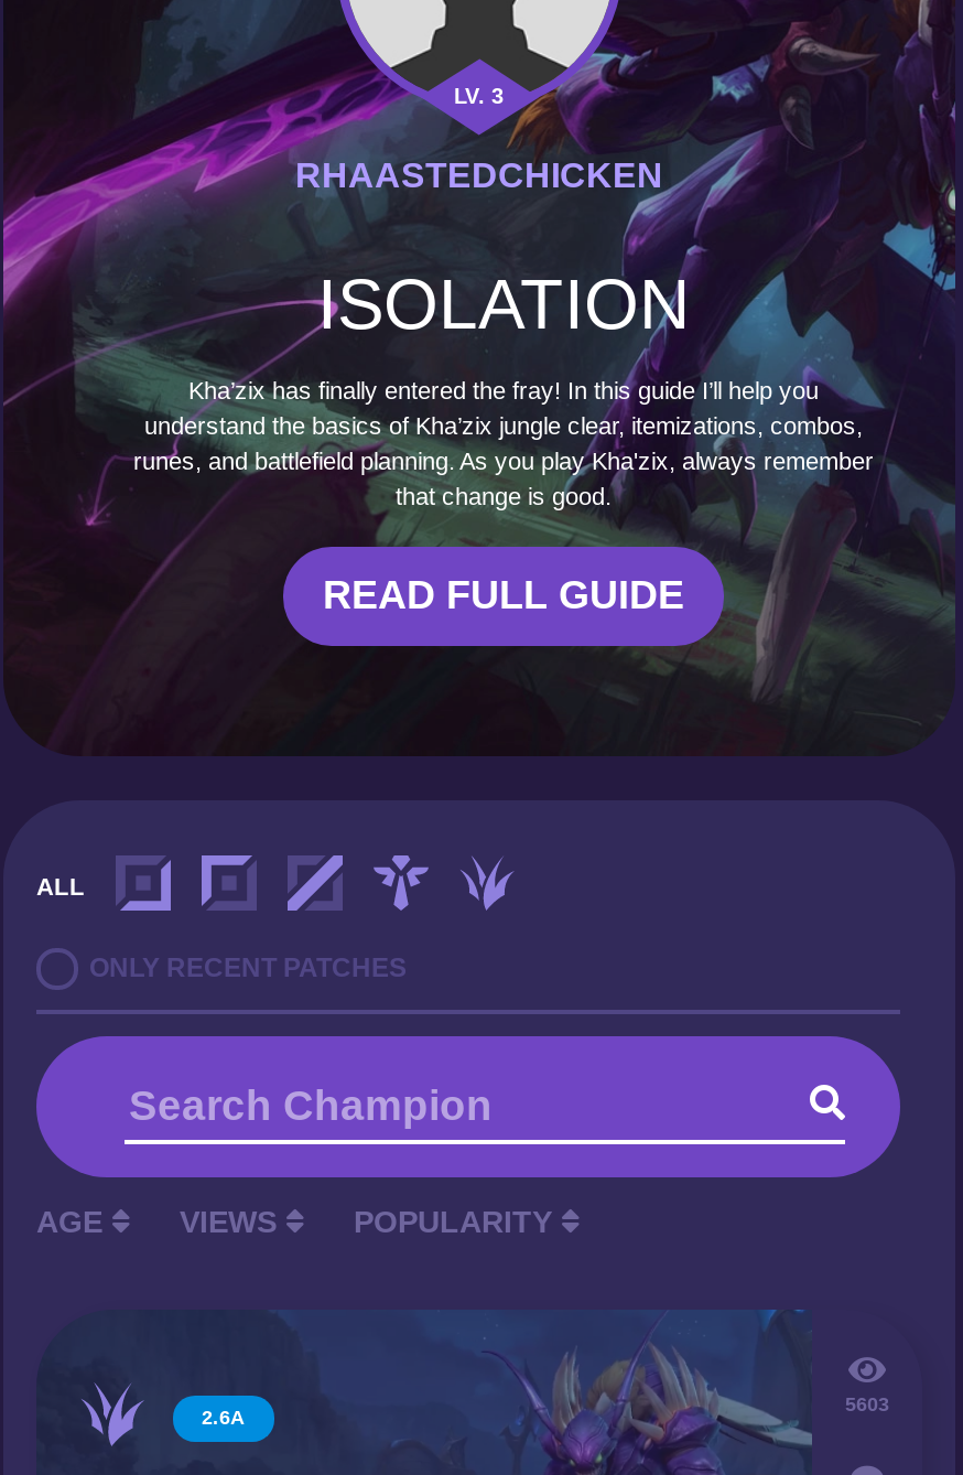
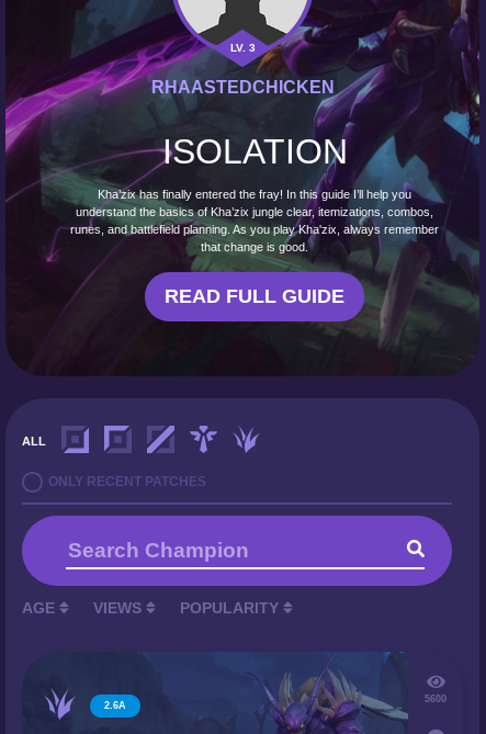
[845,1393,889,1415] 5603 -> [425,693,447,704] 5600

